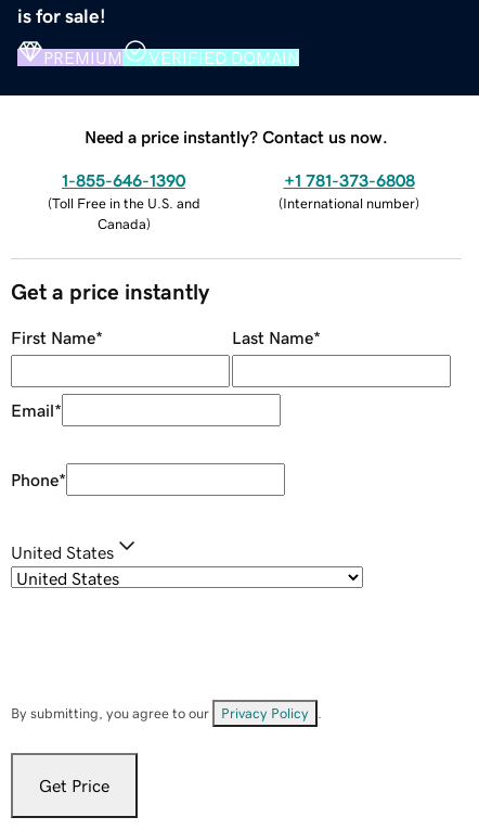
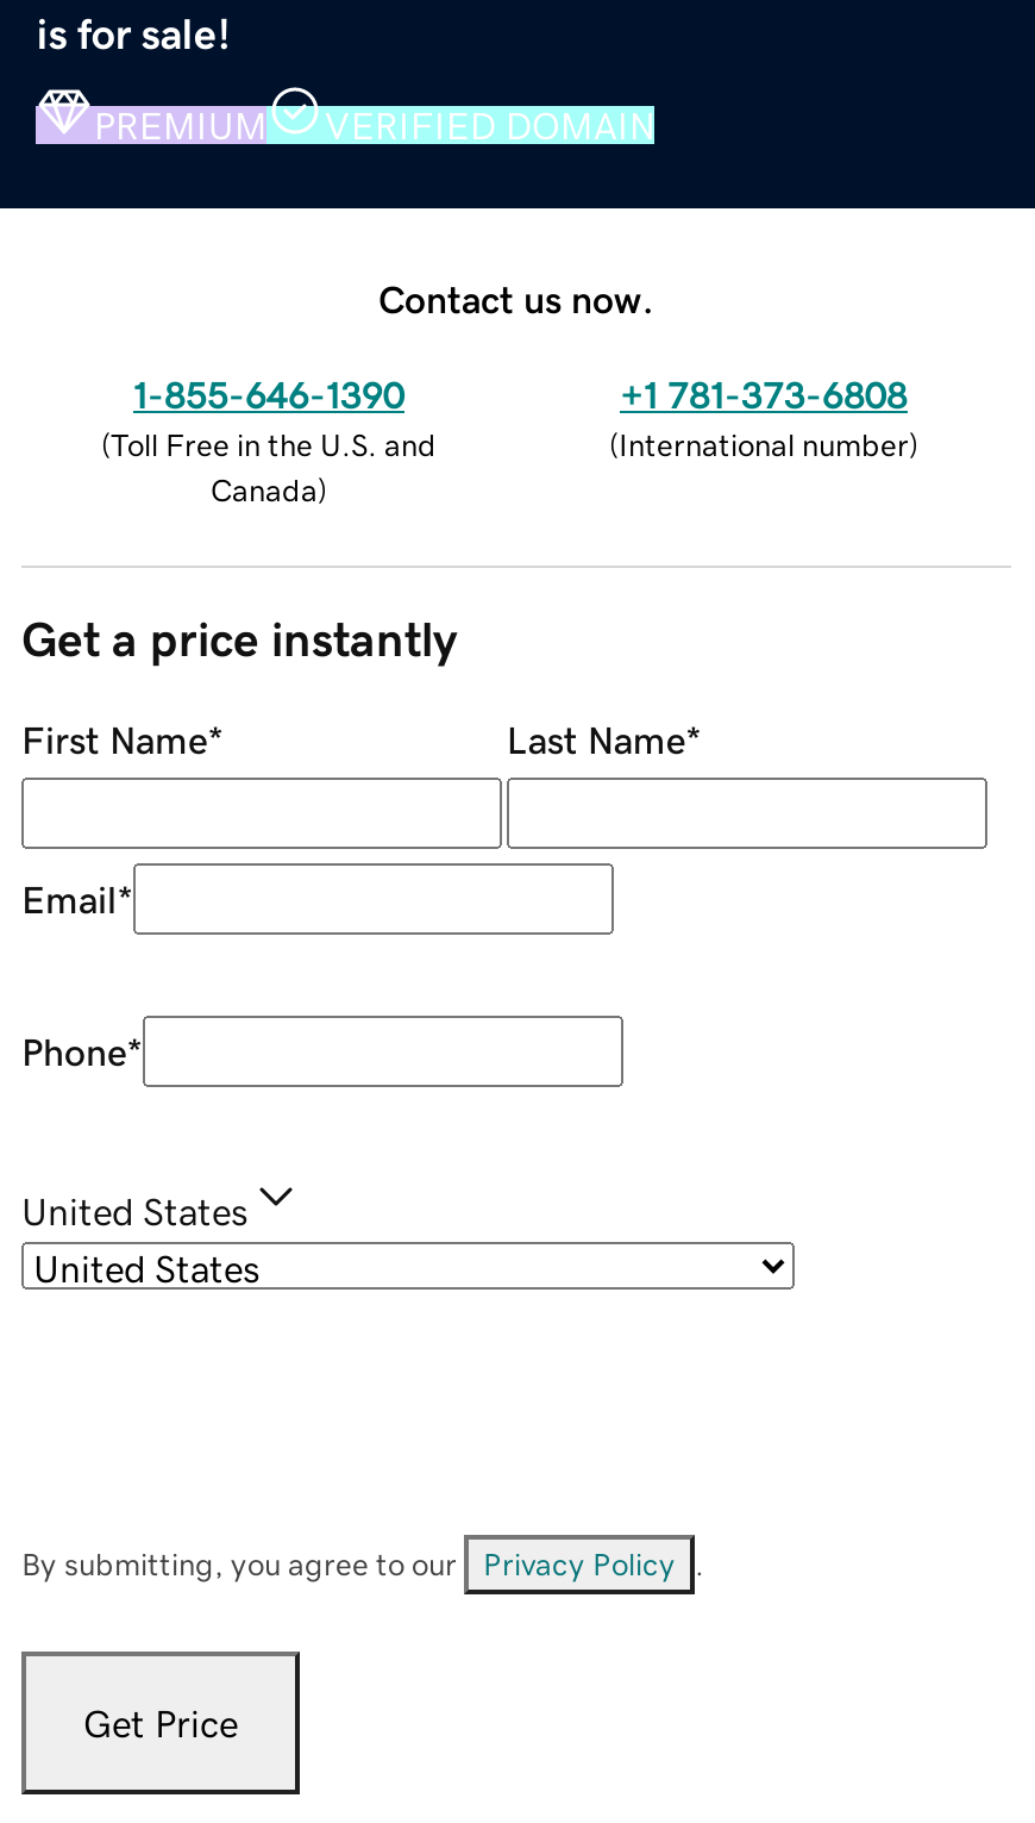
[85,128,388,145] Need a price instantly? Contact us now. -> [378,279,654,317] Contact us now.

